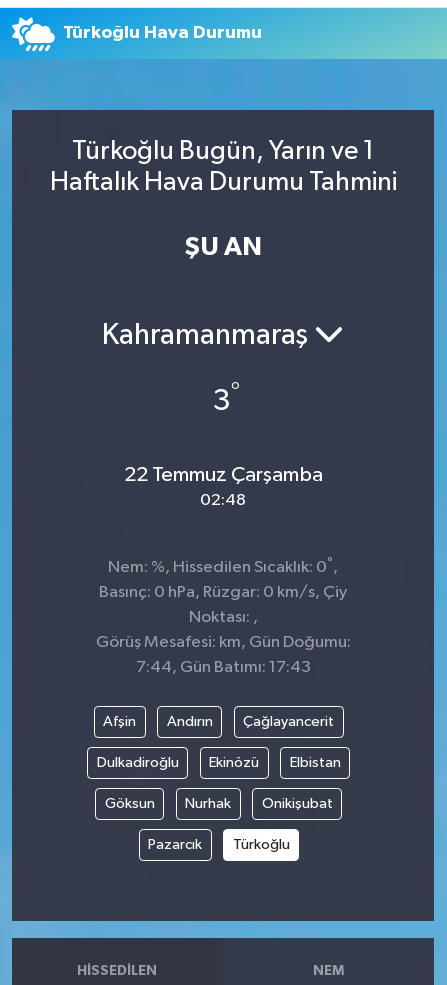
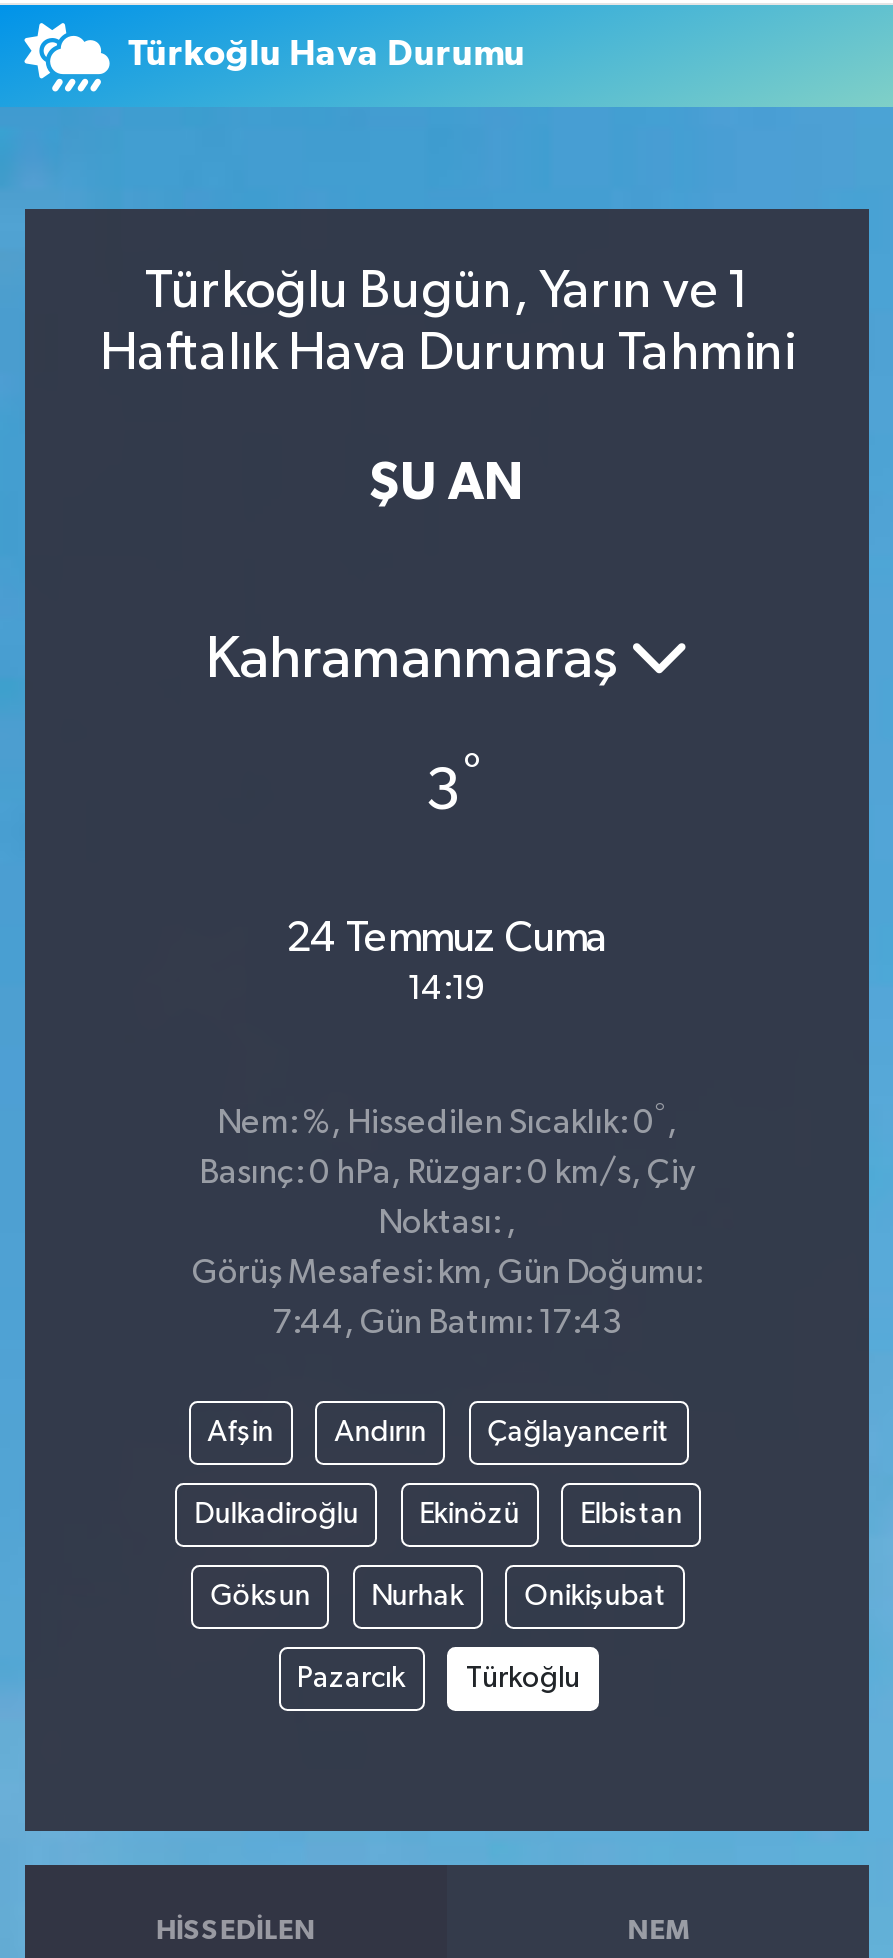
[123,464,322,486] 22 Temmuz Çarşamba -> [286,917,608,961] 24 Temmuz Cuma
[200,492,246,509] 02:48 -> [407,973,487,1007] 14:19

